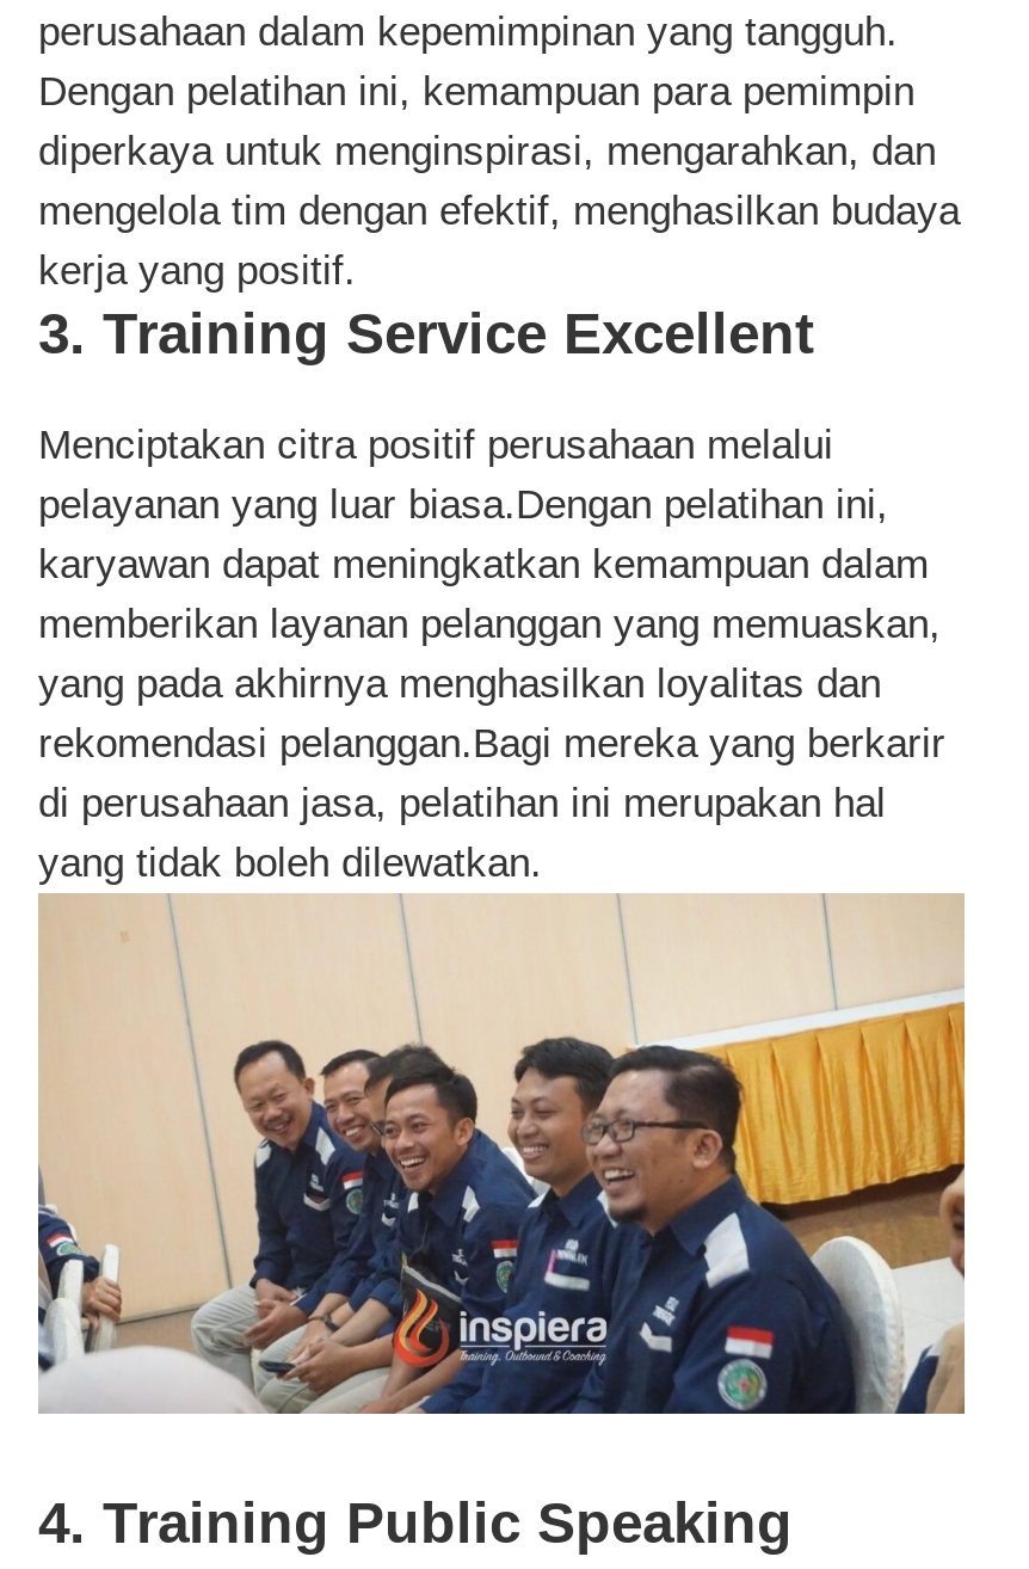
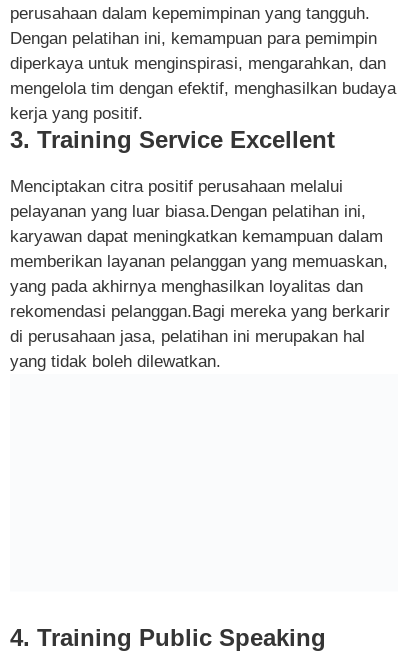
[36,893,967,1416] [image] -> none

